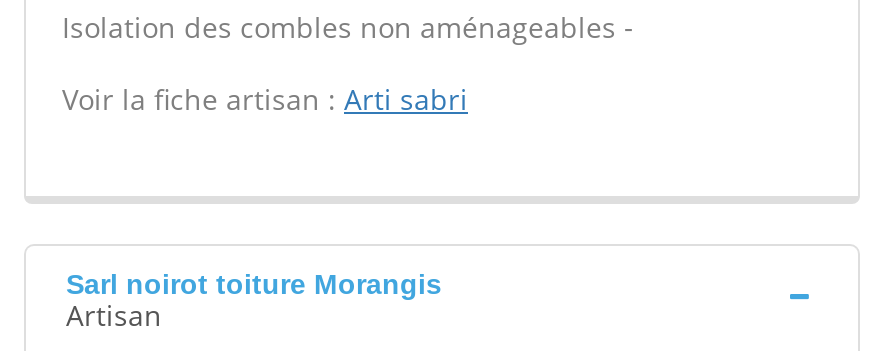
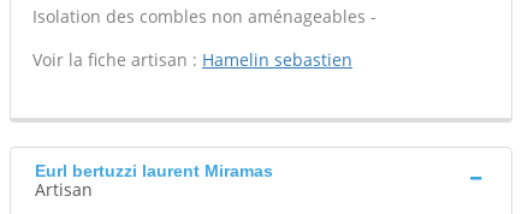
[62,80,468,118] Voir la fiche artisan : Arti sabri -> [32,48,352,71] Voir la fiche artisan : Hamelin sebastien
[66,268,442,300] Sarl noirot toiture Morangis -> [35,161,273,180] Eurl bertuzzi laurent Miramas

